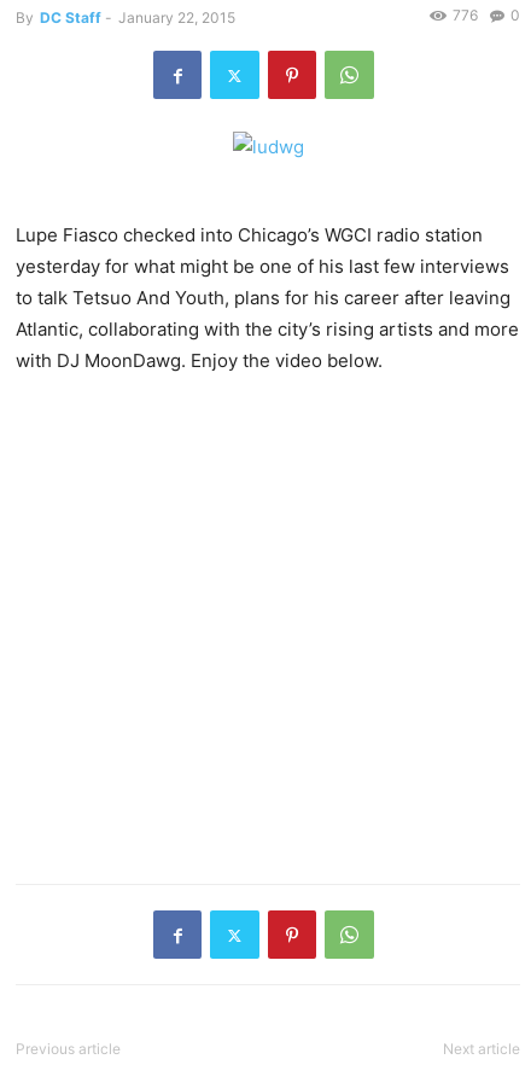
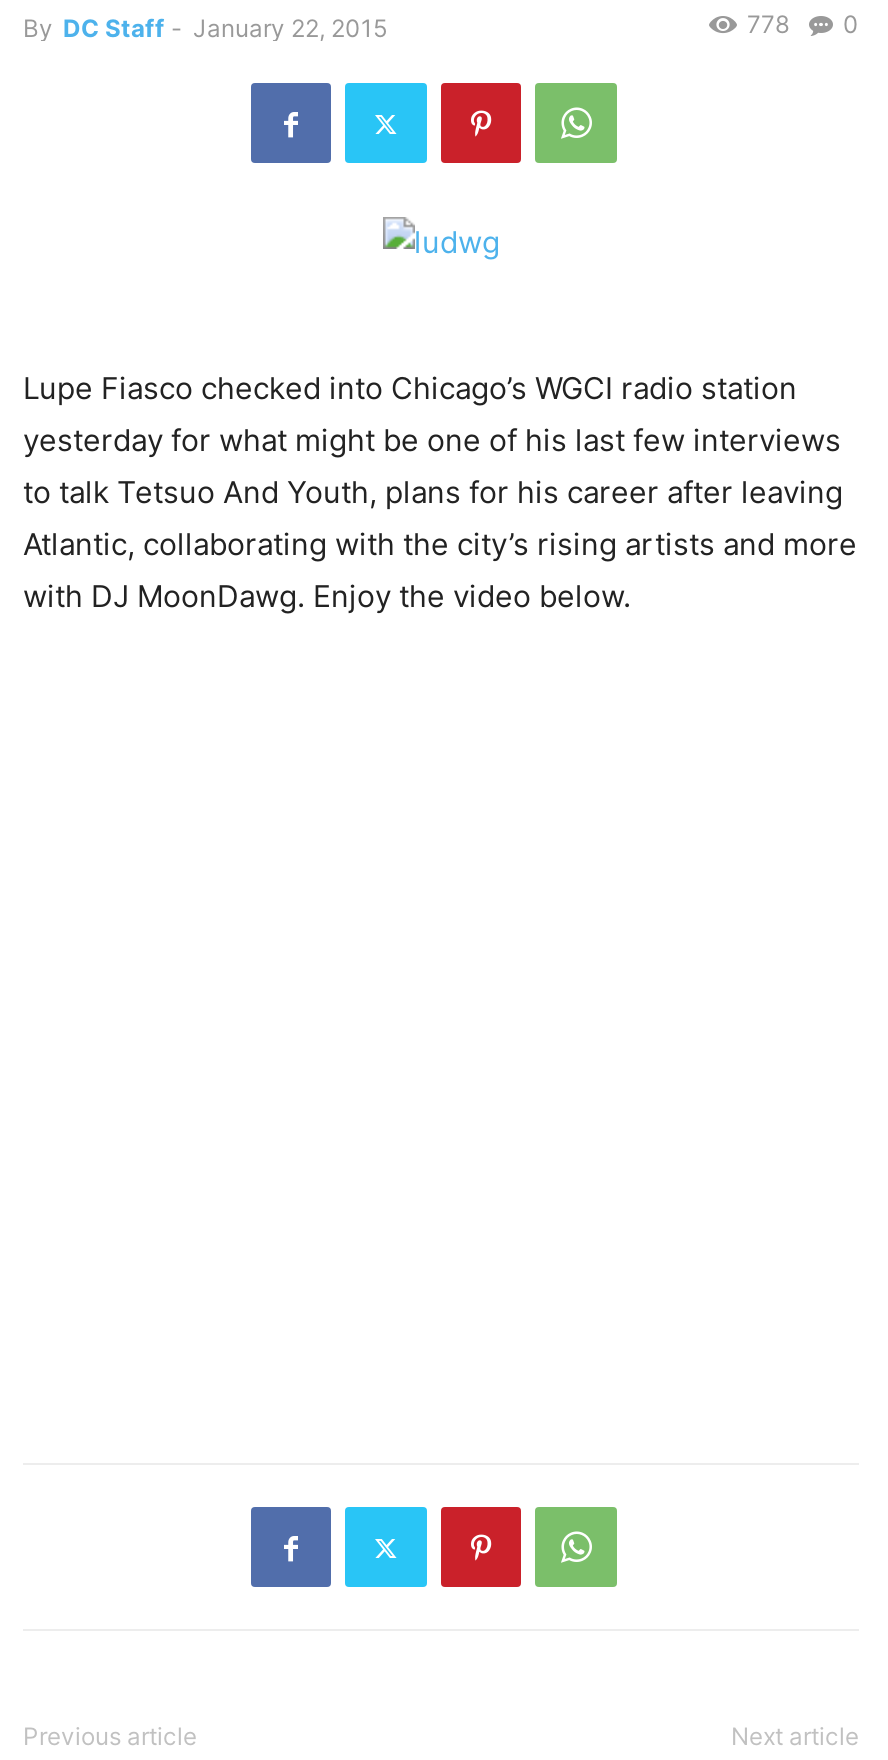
[453,6,520,24] 776 0 -> [747,9,859,39] 778 0

